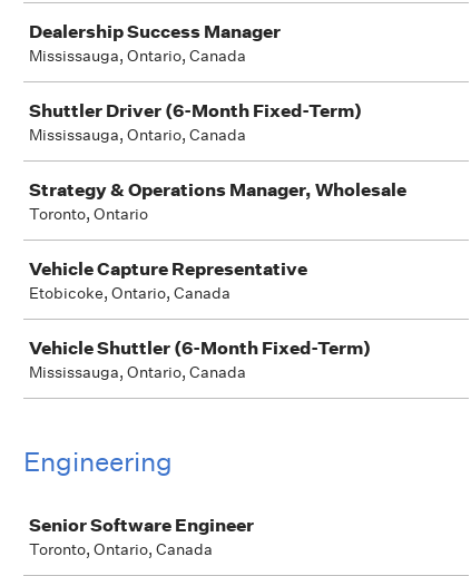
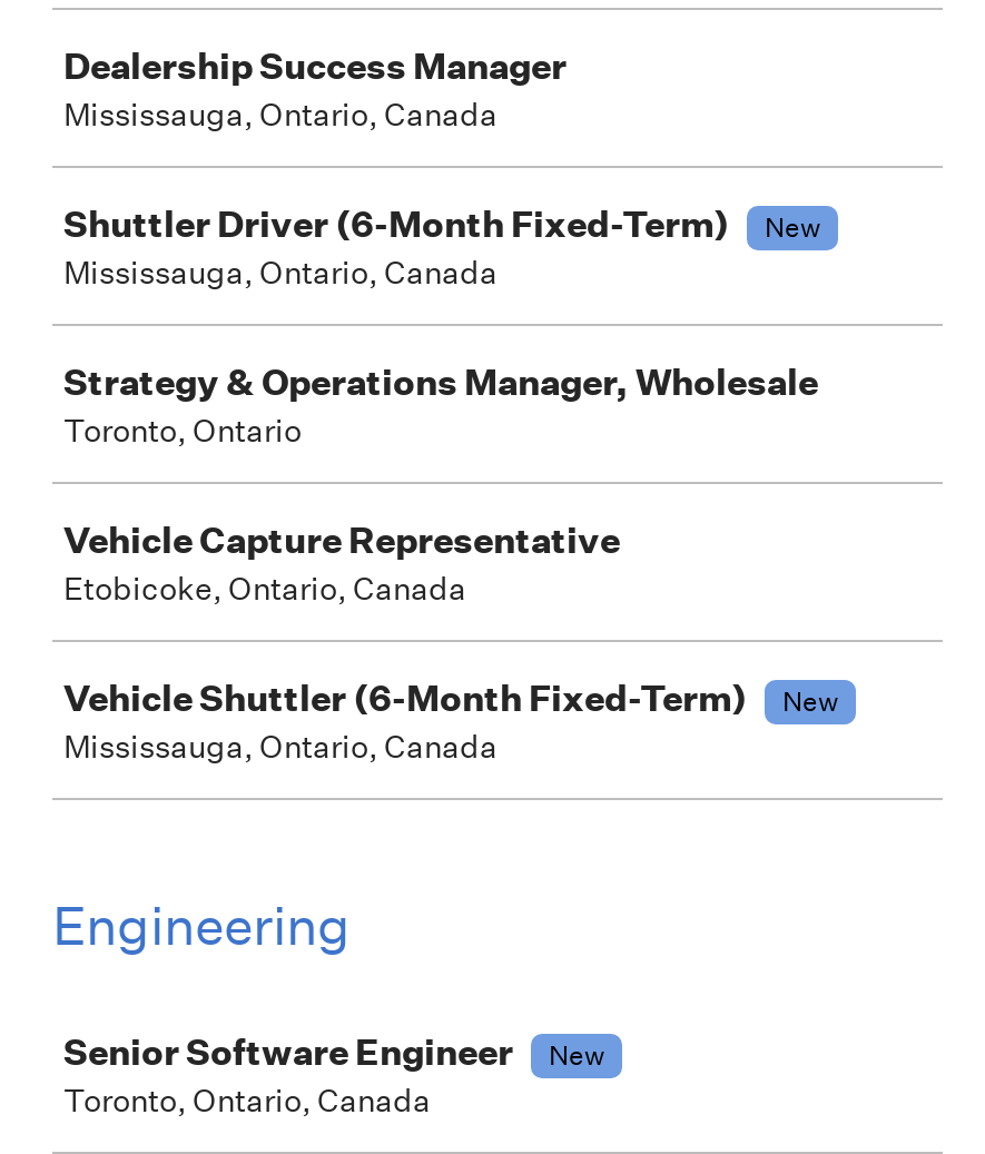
none -> [765,208,820,246] New
none -> [782,682,838,720] New
none -> [549,1036,604,1074] New

